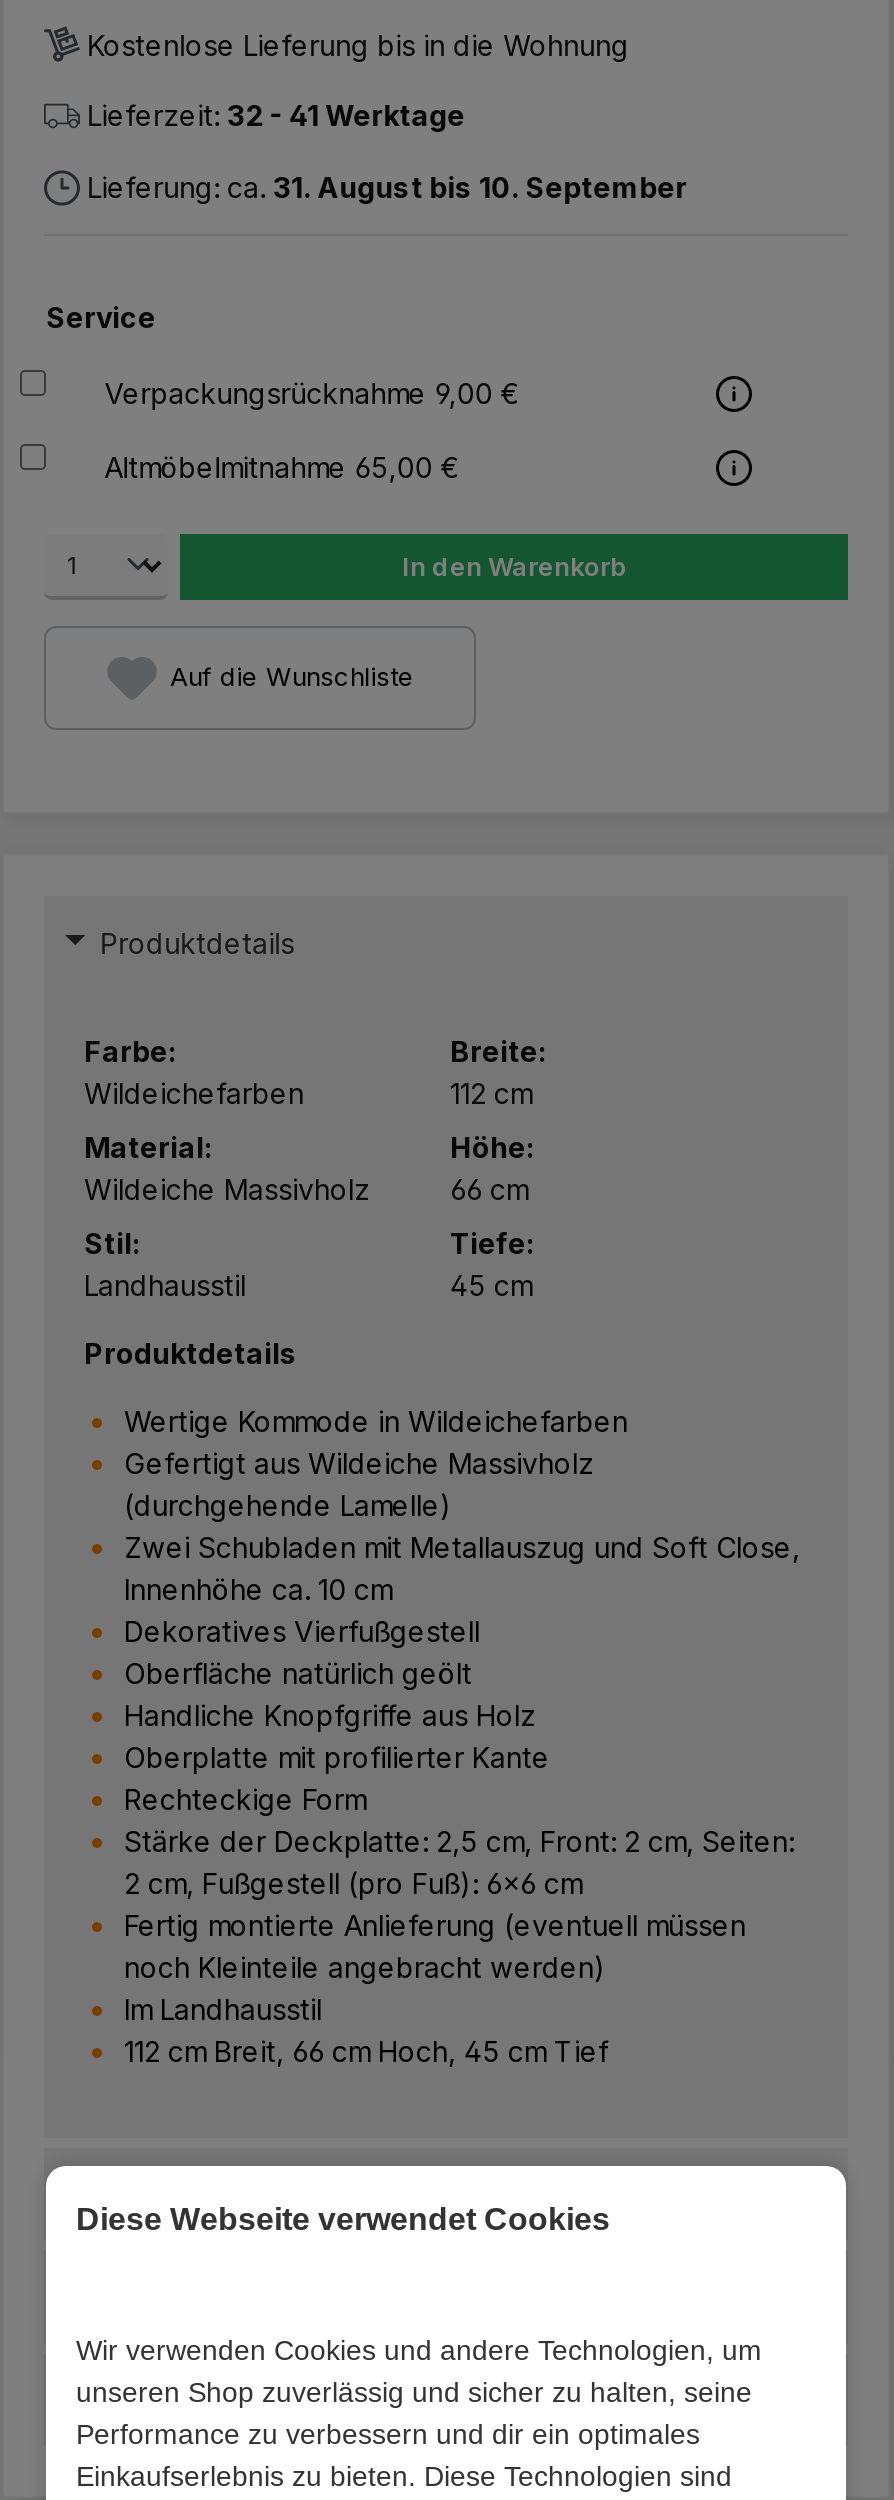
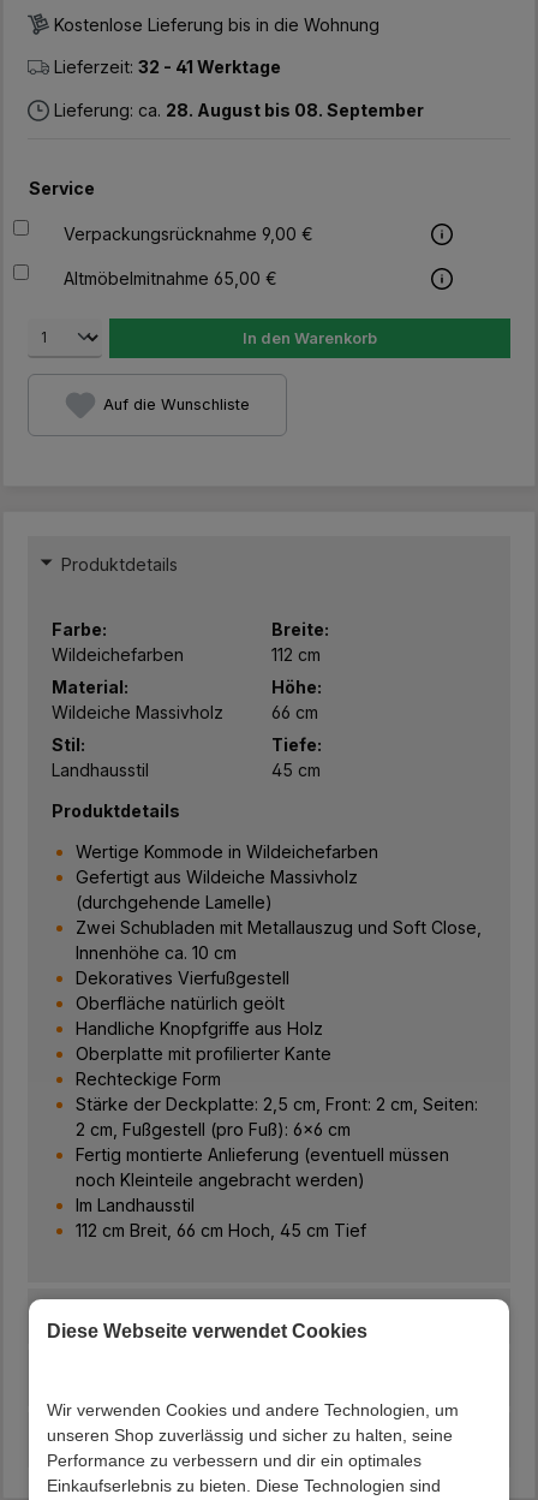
[79,170,687,204] Lieferung: ca. 31. August bis 10. September -> [49,100,423,120] Lieferung: ca. 28. August bis 08. September

